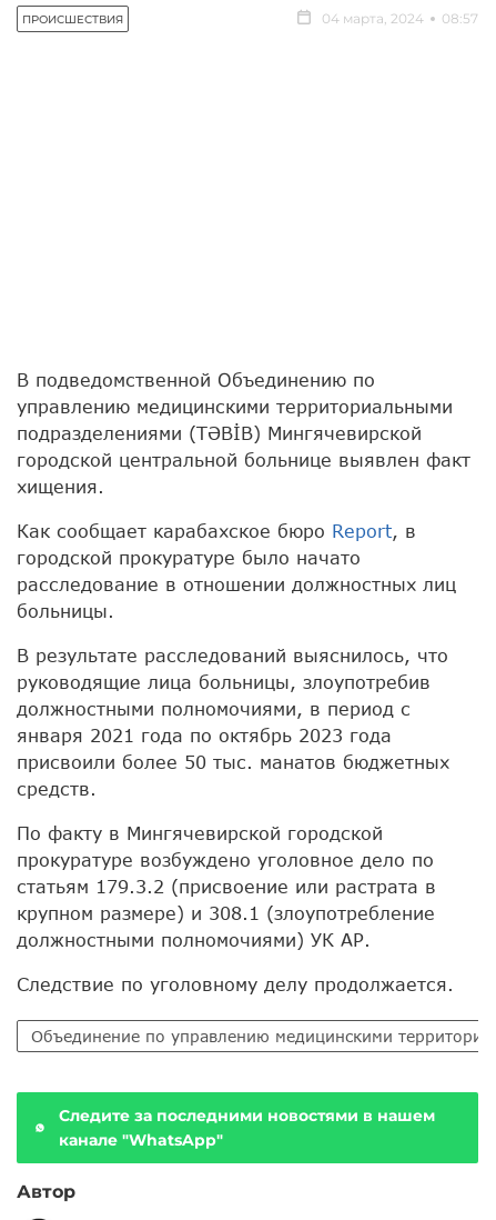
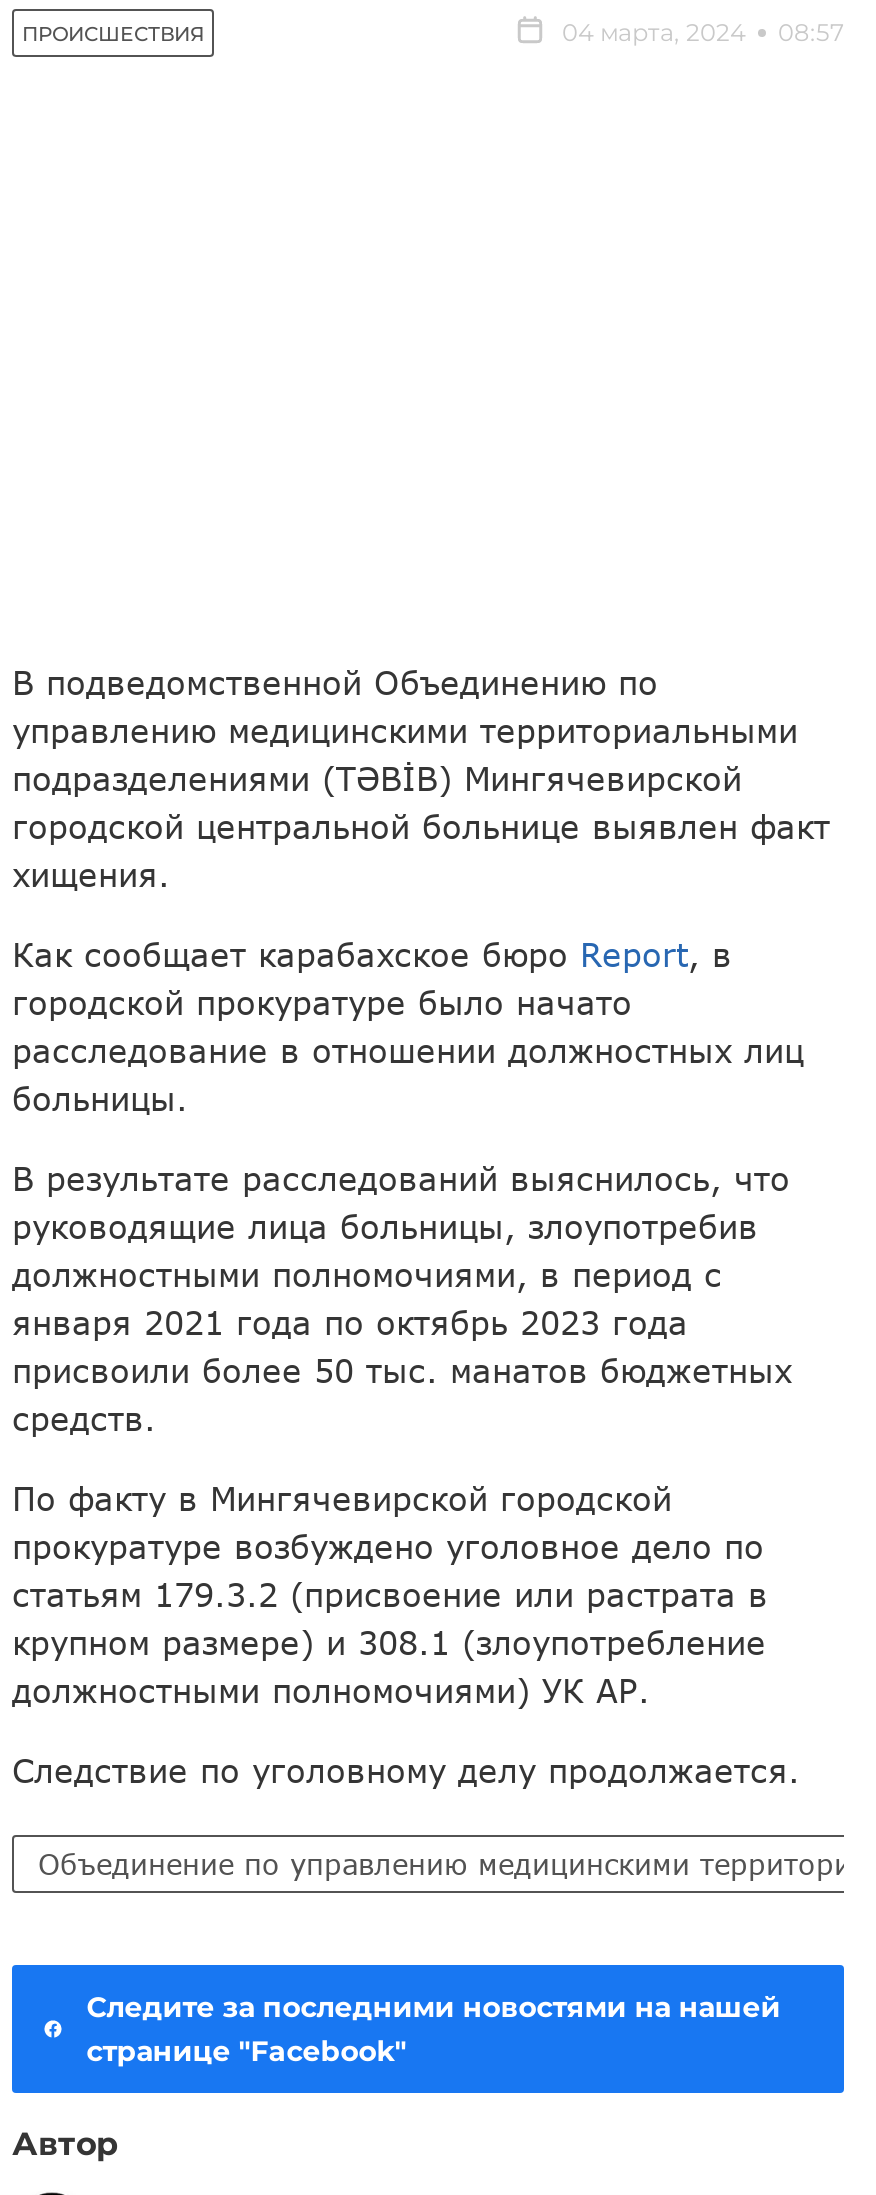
[16,1091,479,1164] [image] | Следите за последними новостями в нашем | канале "WhatsApp" -> [10,1963,846,2095] [image] | Следите за последними новостями на нашей | странице "Facebook"

